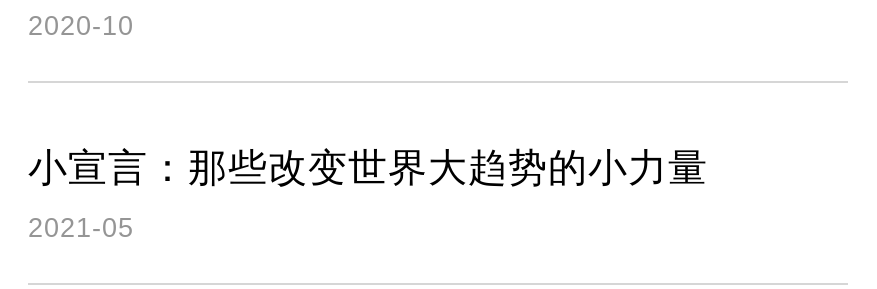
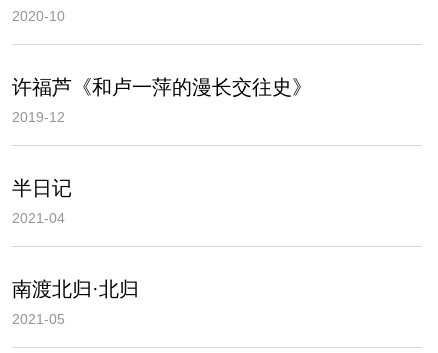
[28,145,708,189] 小宣言：那些改变世界大趋势的小力量 -> [12,76,312,300] 许福芦《和卢一萍的漫长交往史》 | 2019-12 | 半日记 | 2021-04 | 南渡北归·北归

